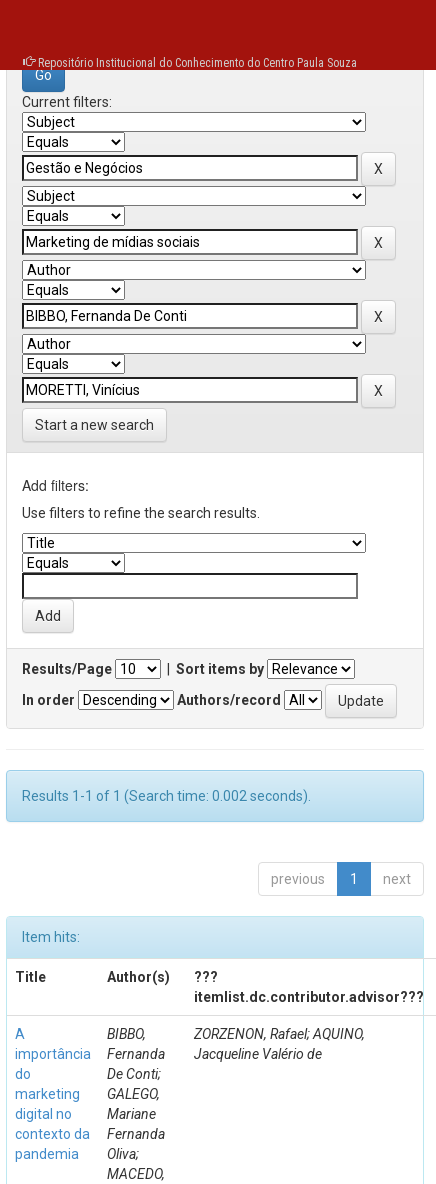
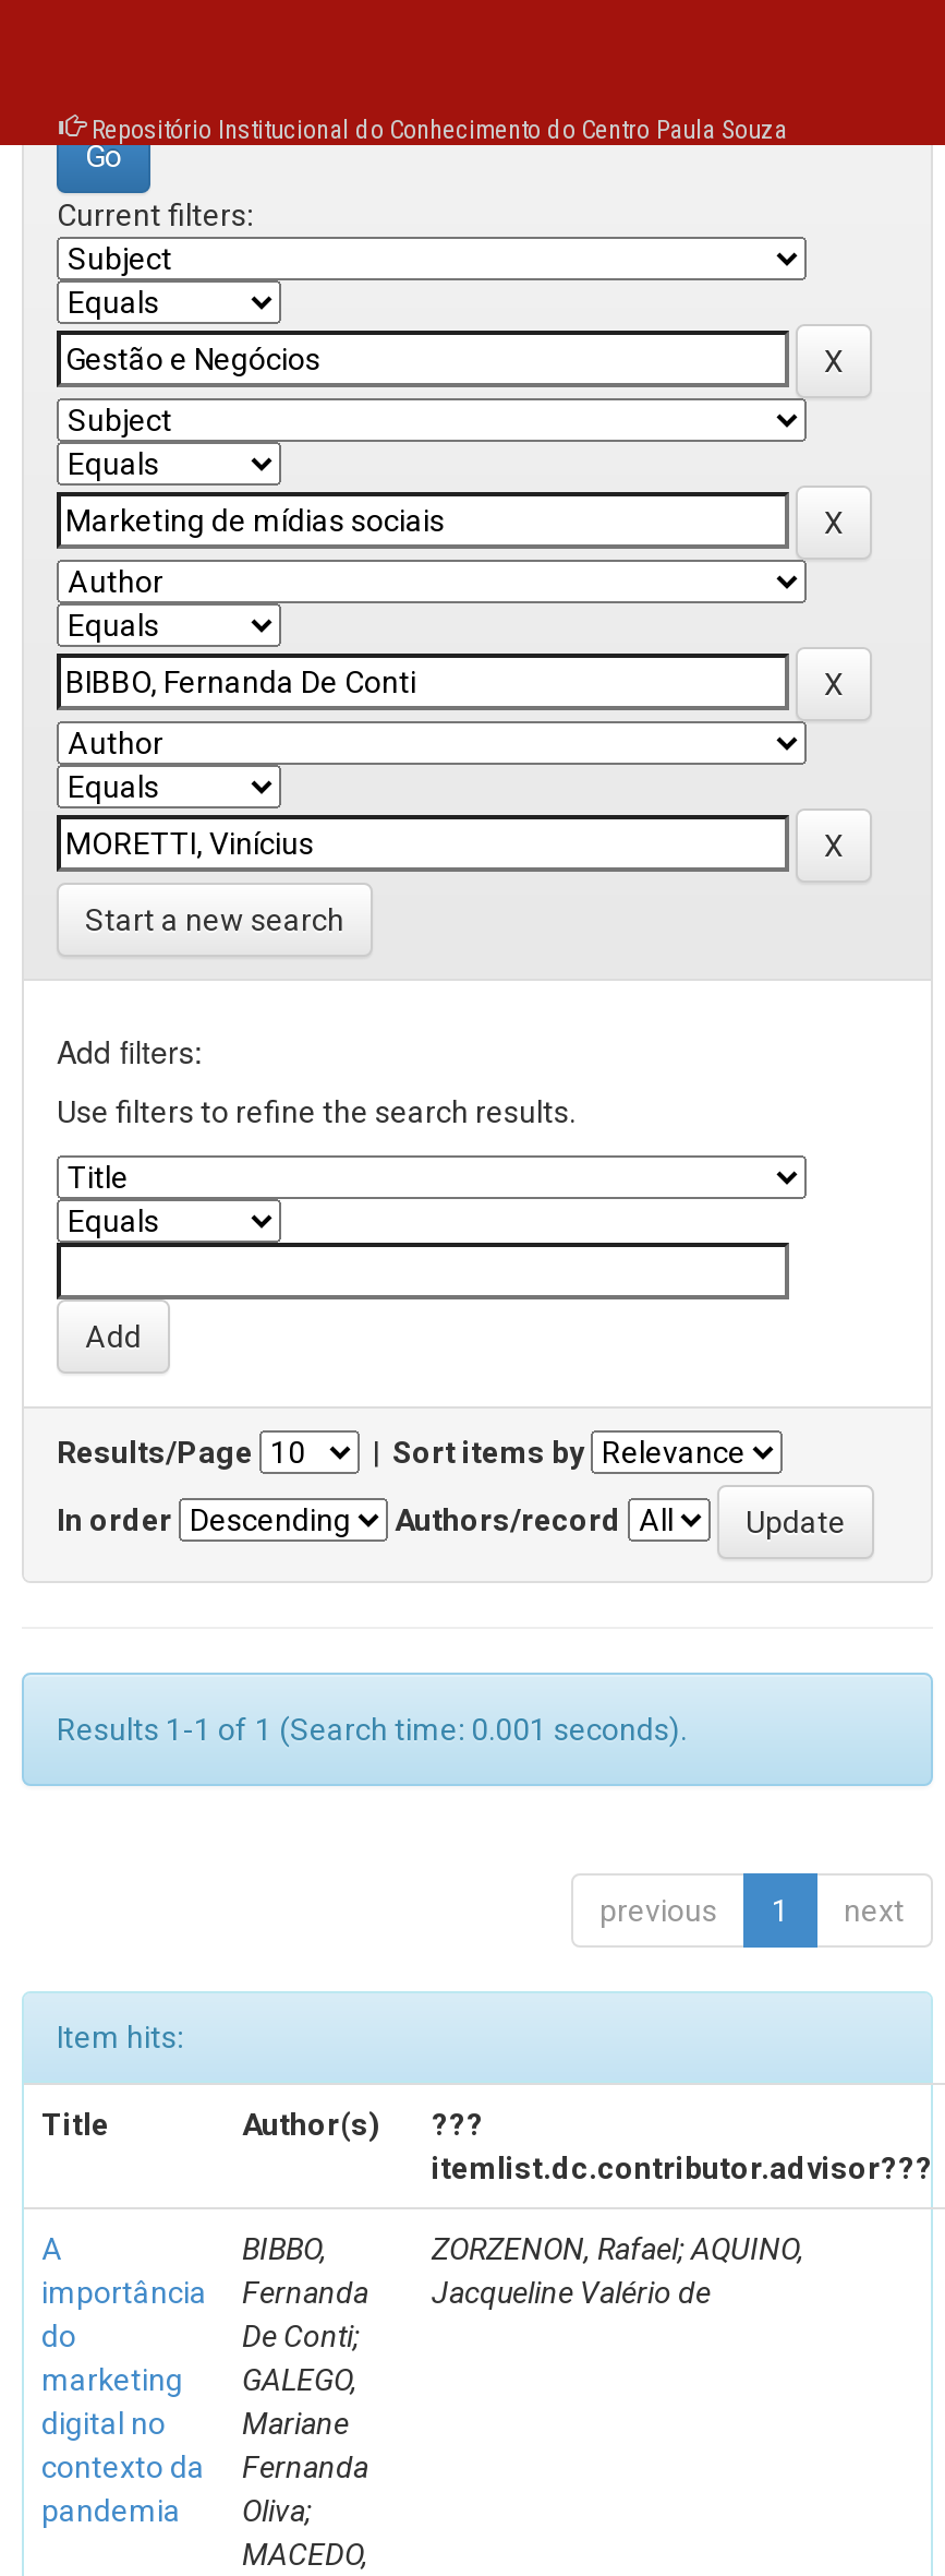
[22,788,311,804] Results 1-1 of 1 (Search time: 0.002 seconds). -> [57,1712,687,1747] Results 1-1 of 1 (Search time: 0.001 seconds).

